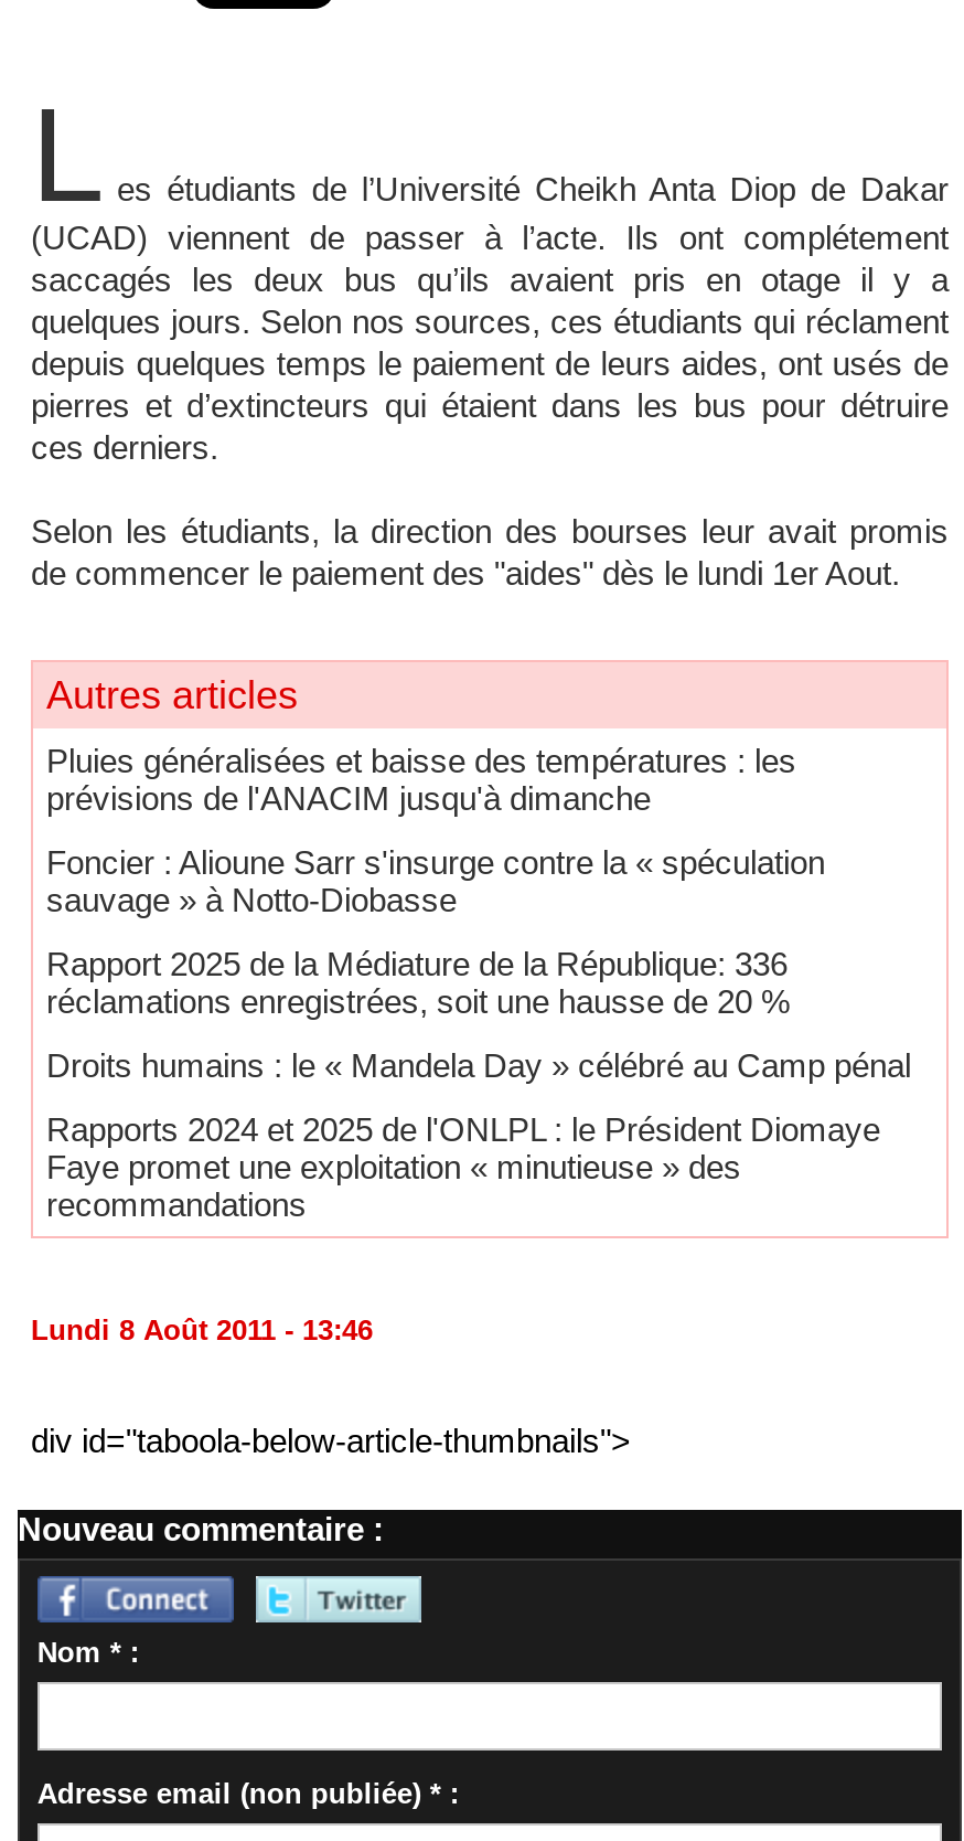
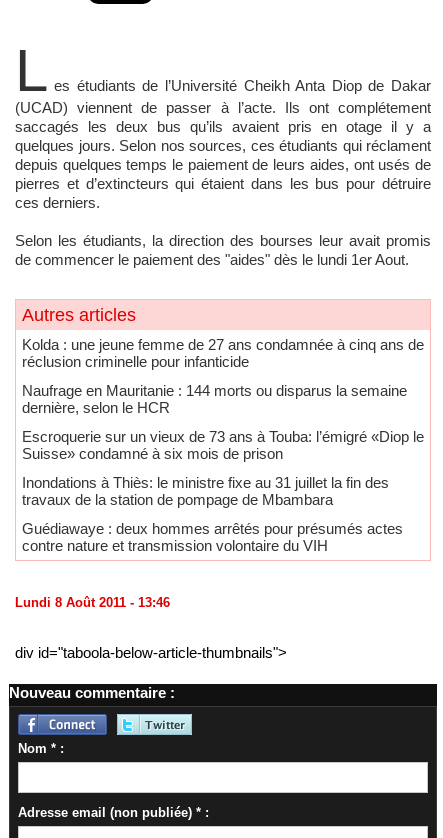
[46,741,796,816] Pluies généralisées et baisse des températures : les | prévisions de l'ANACIM jusqu'à dimanche -> [22,335,424,369] Kolda : une jeune femme de 27 ans condamnée à cinq ans de | réclusion criminelle pour infanticide
[46,842,825,917] Foncier : Alioune Sarr s'insurge contre la « spéculation | sauvage » à Notto-Diobasse -> [22,381,407,415] Naufrage en Mauritanie : 144 morts ou disparus la semaine | dernière, selon le HCR
[46,944,790,1019] Rapport 2025 de la Médiature de la République: 336 | réclamations enregistrées, soit une hausse de 20 % -> [22,427,424,461] Escroquerie sur un vieux de 73 ans à Touba: l’émigré «Diop le | Suisse» condamné à six mois de prison
[46,1045,911,1083] Droits humains : le « Mandela Day » célébré au Camp pénal -> [22,473,389,507] Inondations à Thiès: le ministre fixe au 31 juillet la fin des | travaux de la station de pompage de Mbambara
[46,1109,880,1222] Rapports 2024 et 2025 de l'ONLPL : le Président Diomaye | Faye promet une exploitation « minutieuse » des | recommandations -> [22,519,403,553] Guédiawaye : deux hommes arrêtés pour présumés actes | contre nature et transmission volontaire du VIH

